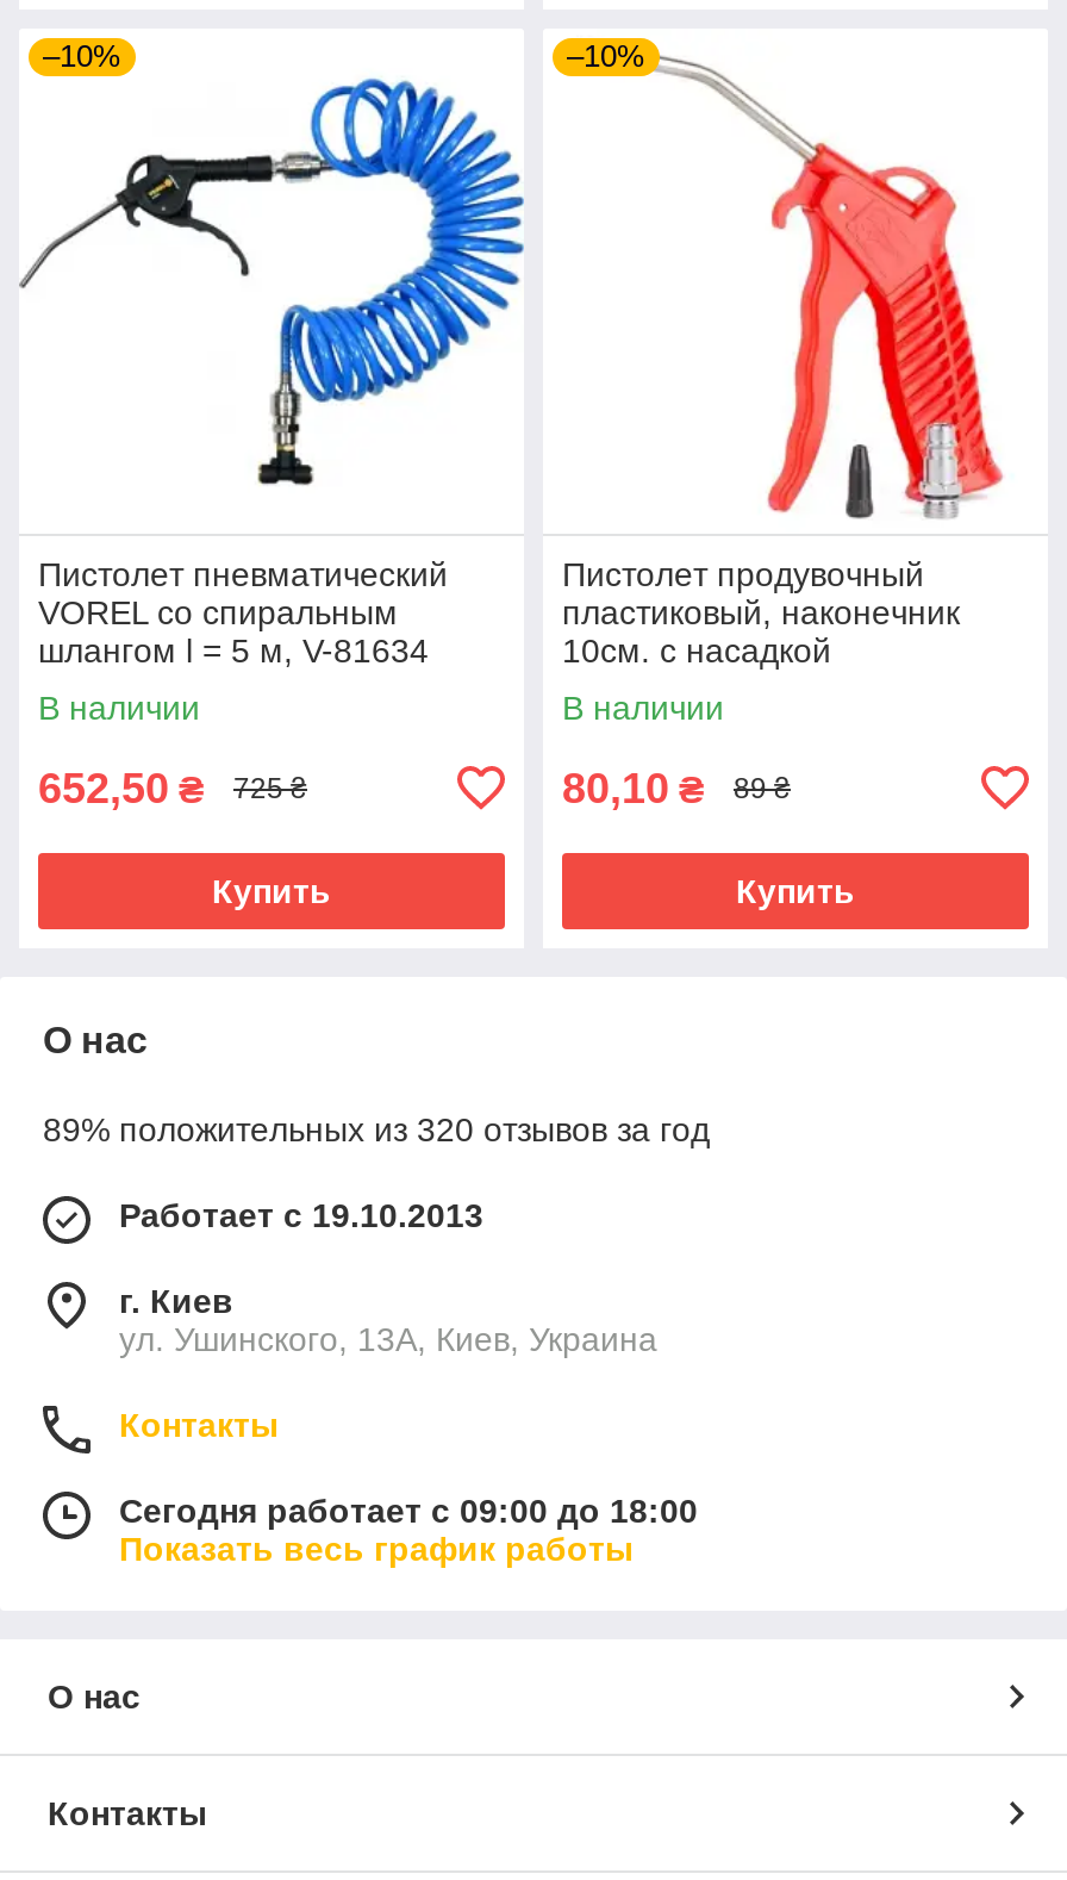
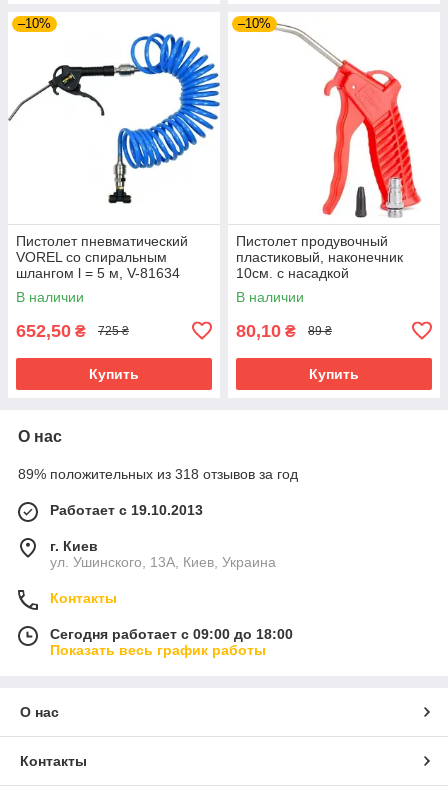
[43,1110,710,1148] 89% положительных из 320 отзывов за год -> [18,466,298,482] 89% положительных из 318 отзывов за год

